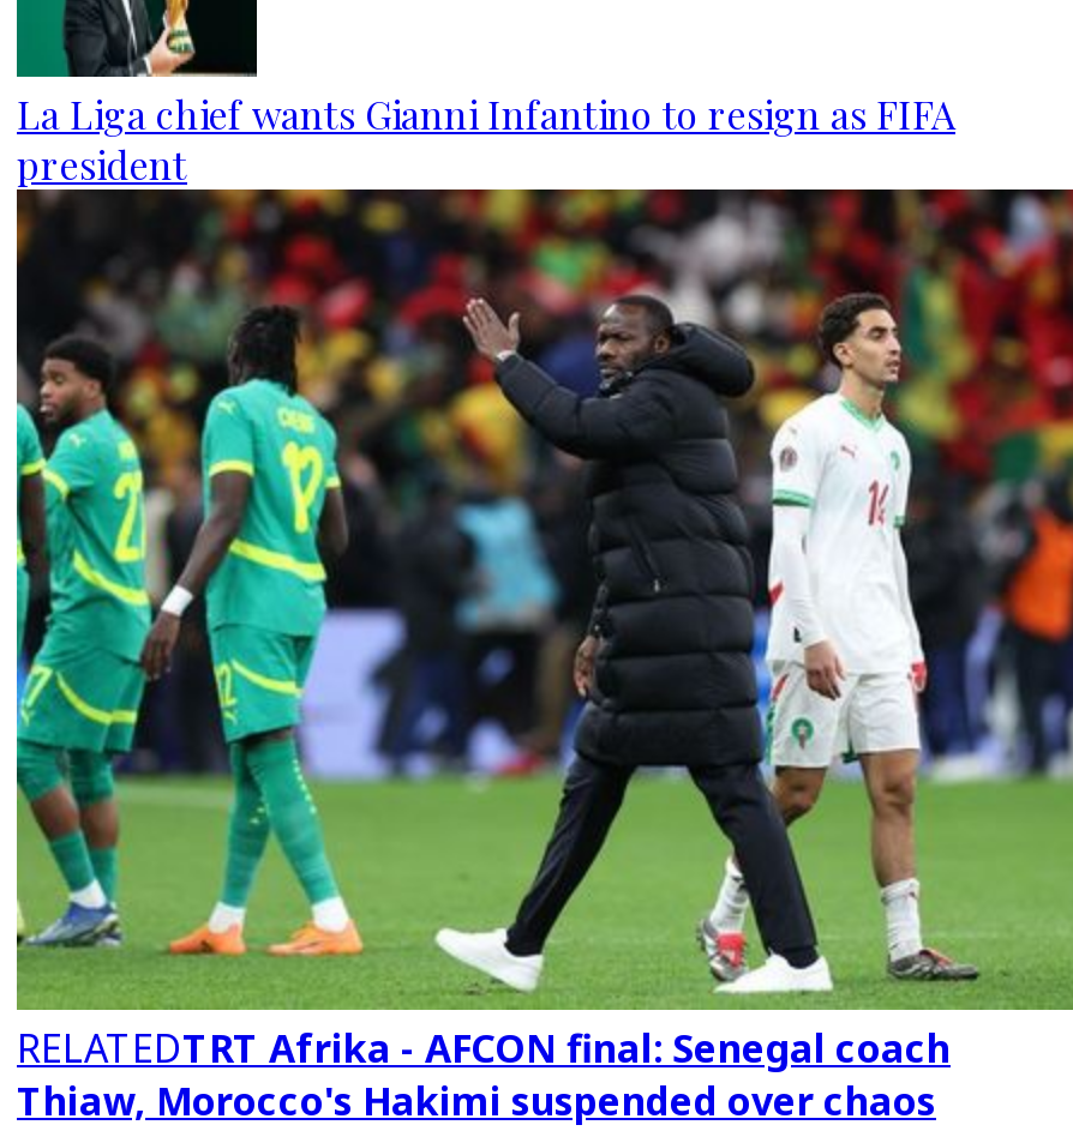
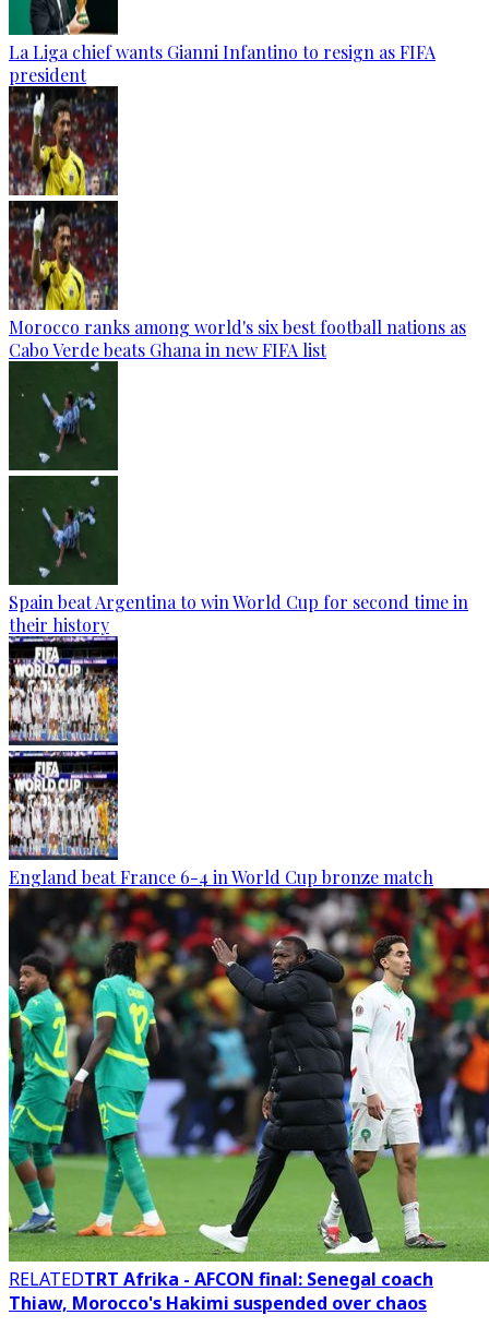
none -> [8,85,466,361] [image] | Morocco ranks among world's six best football nations as | Cabo Verde beats Ghana in new FIFA list
none -> [8,370,468,636] [image] | Spain beat Argentina to win World Cup for second time in | their history
none -> [8,645,433,888] [image] | England beat France 6-4 in World Cup bronze match

